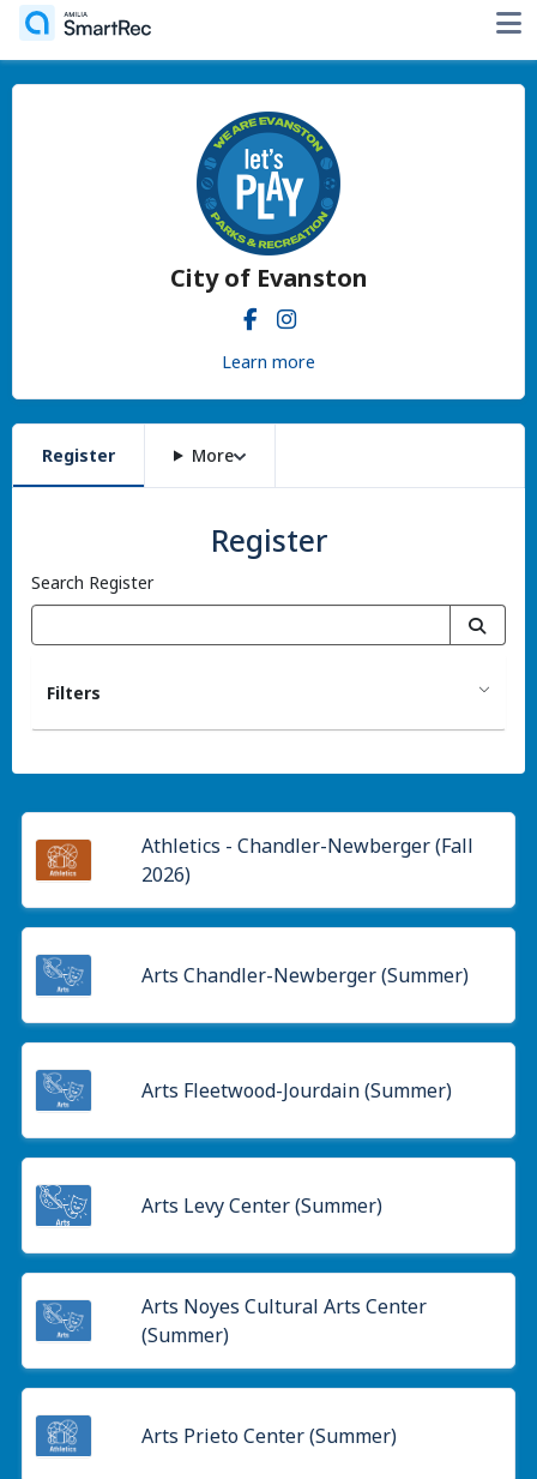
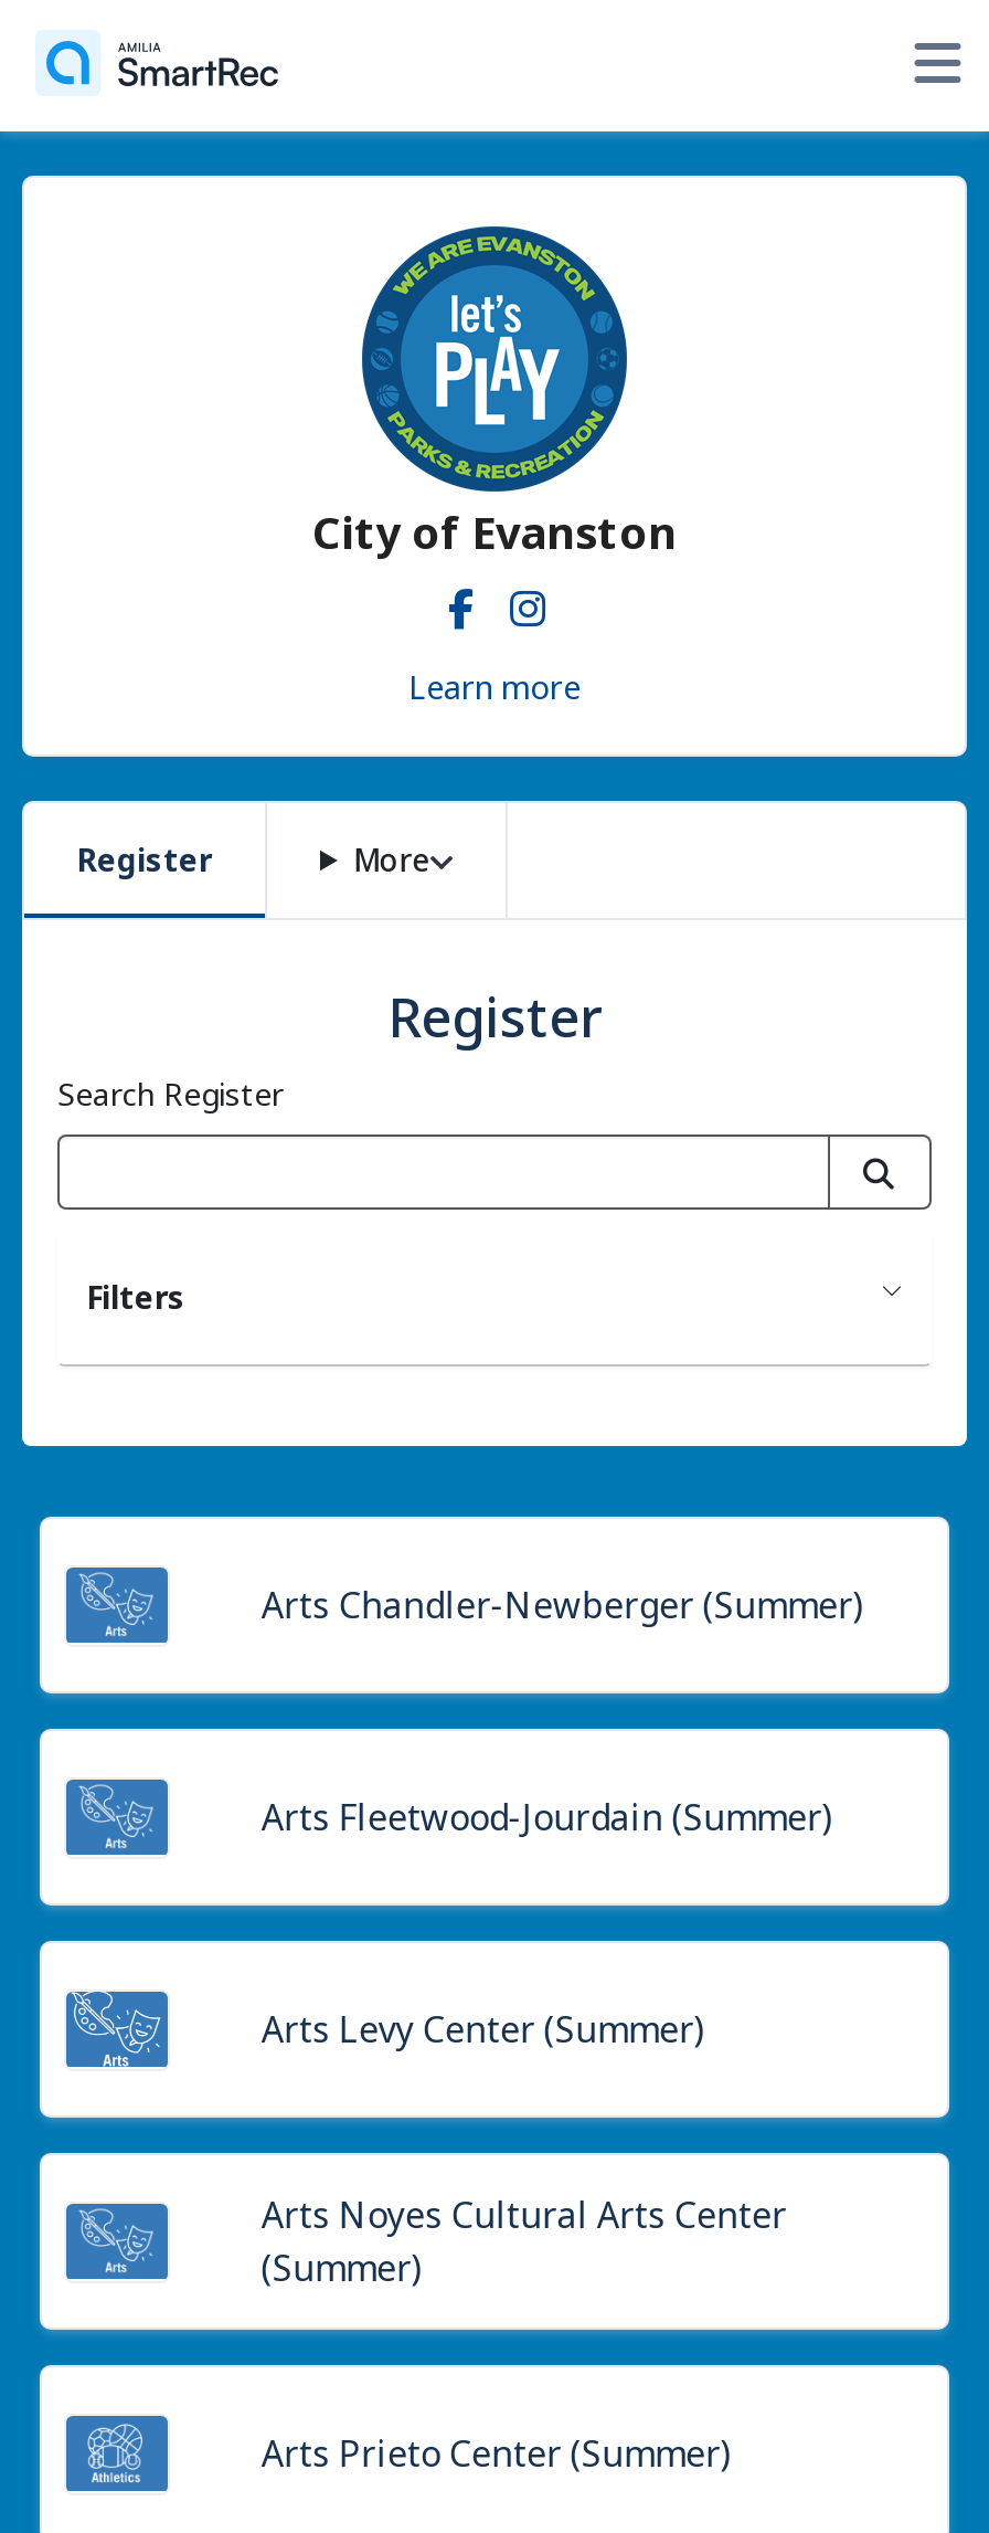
[35,838,92,882] [image] -> none
[142,832,474,888] Athletics - Chandler-Newberger (Fall | 2026) -> none

